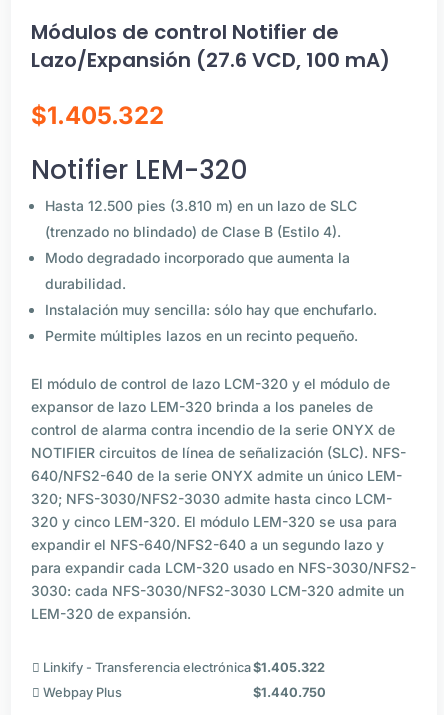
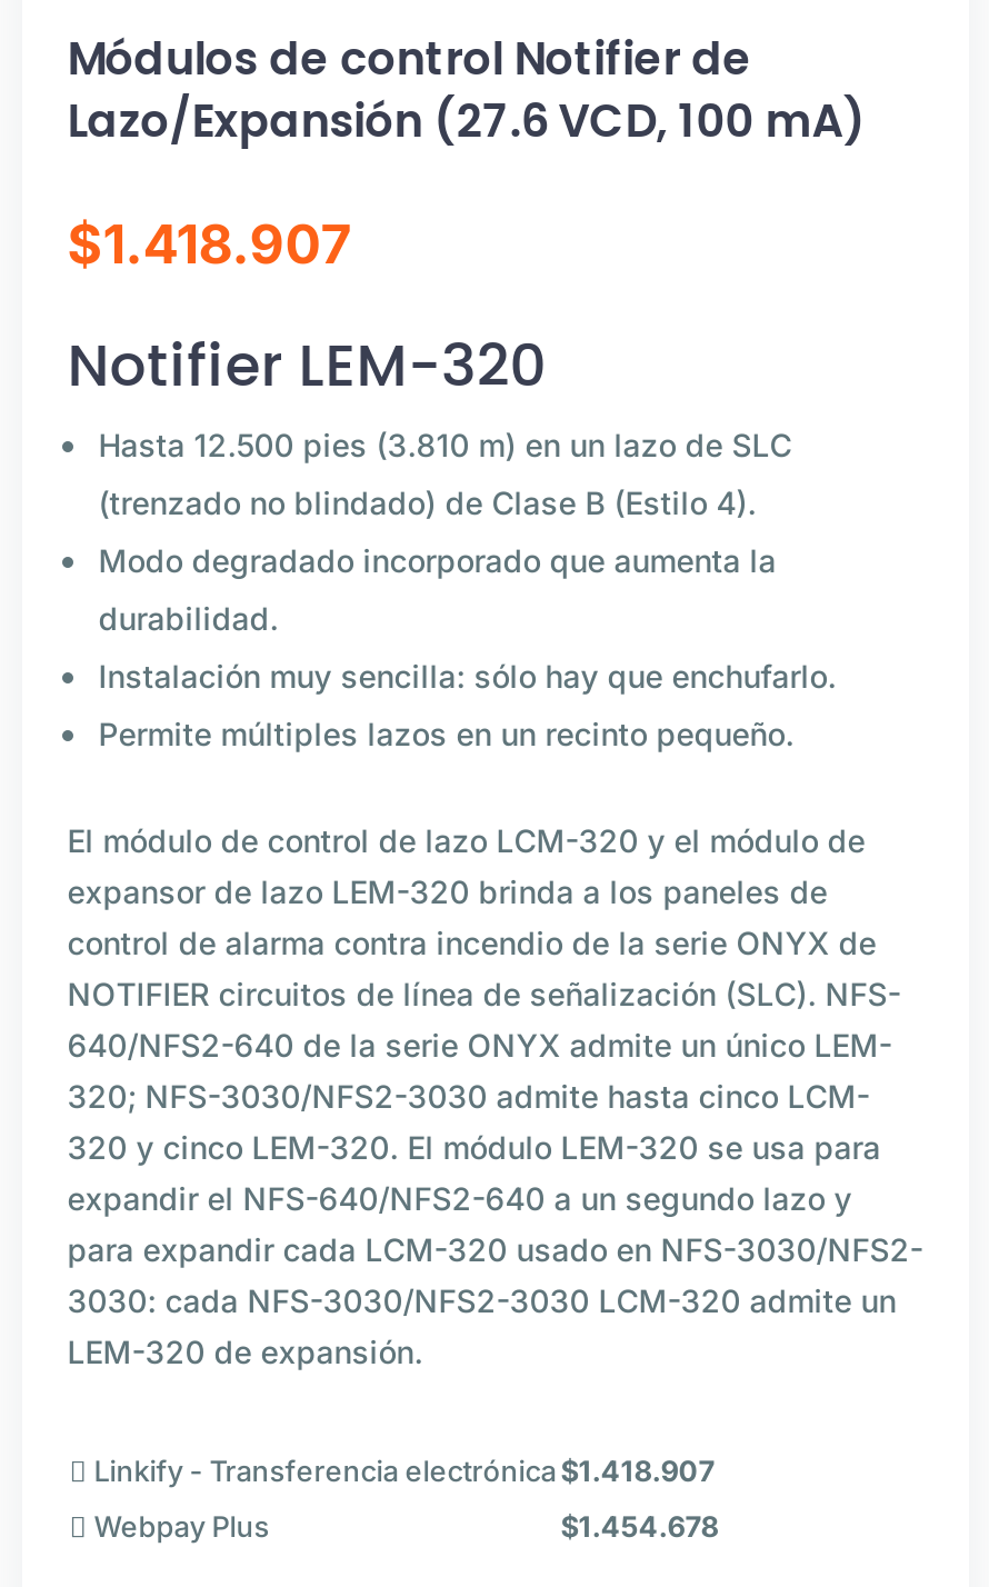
[31,101,164,130] $1.405.322 -> [67,213,352,277] $1.418.907
[40,660,325,675] Linkify - Transferencia electrónica $1.405.322 -> [87,1455,714,1489] Linkify - Transferencia electrónica $1.418.907
[253,685,326,700] $1.440.750 -> [561,1511,718,1544] $1.454.678

